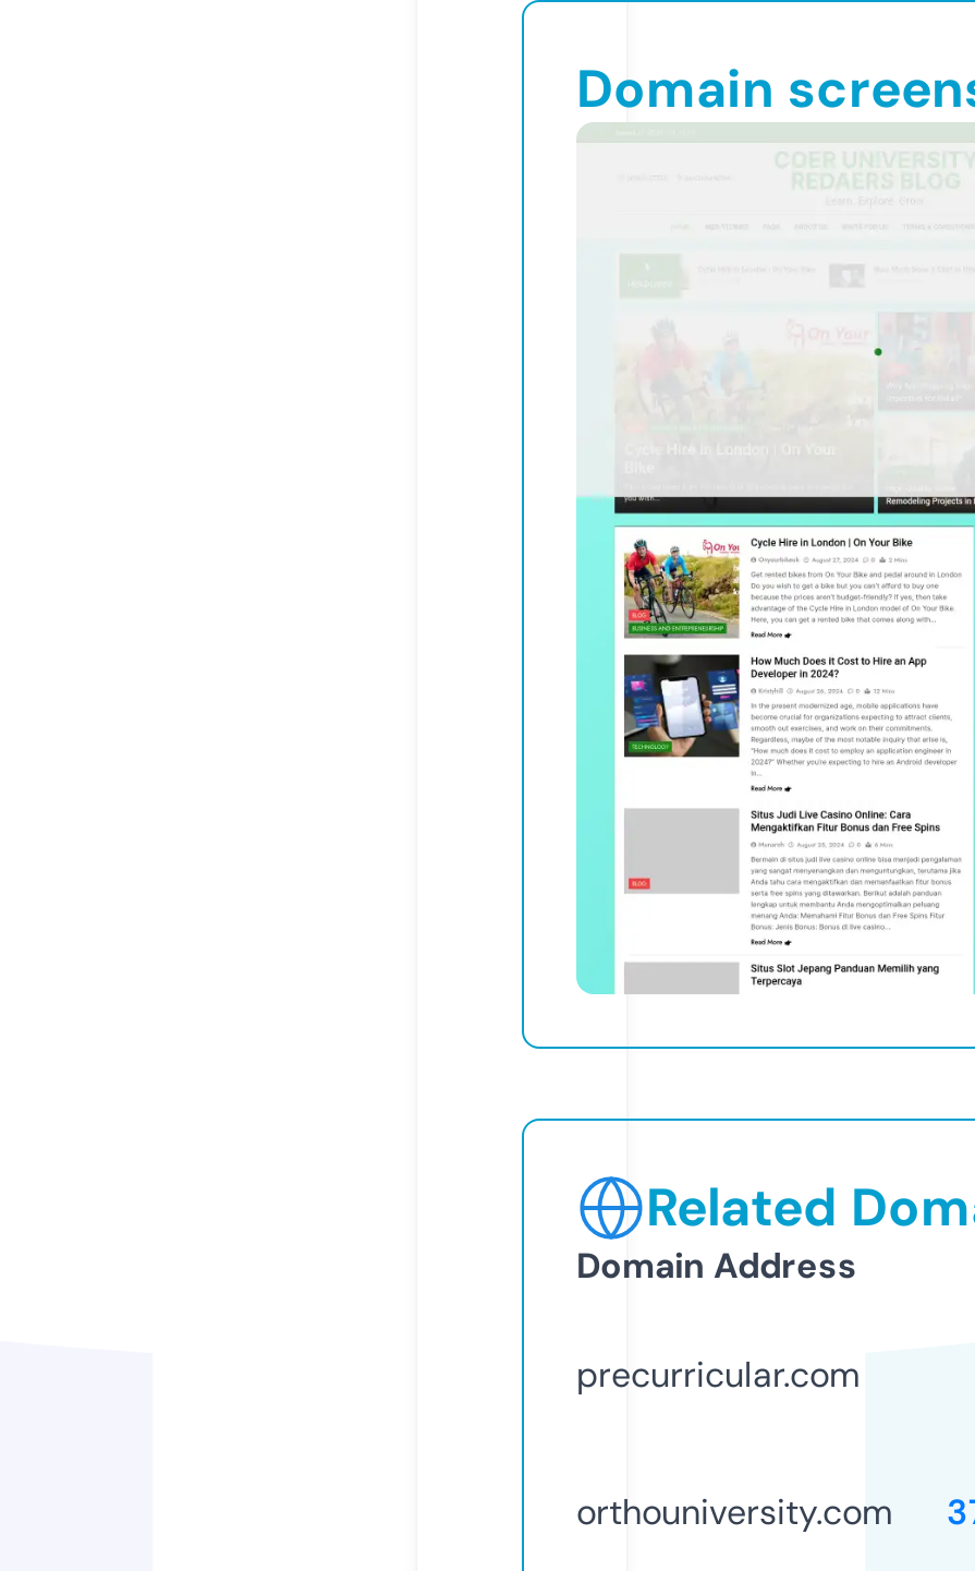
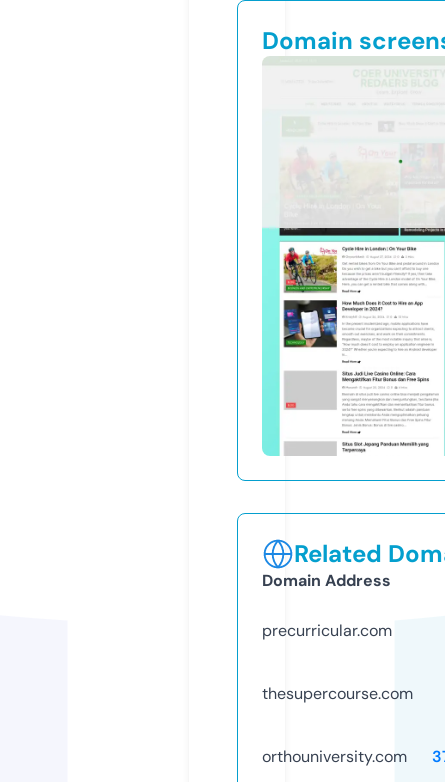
none -> [262,683,413,704] thesupercourse.com

